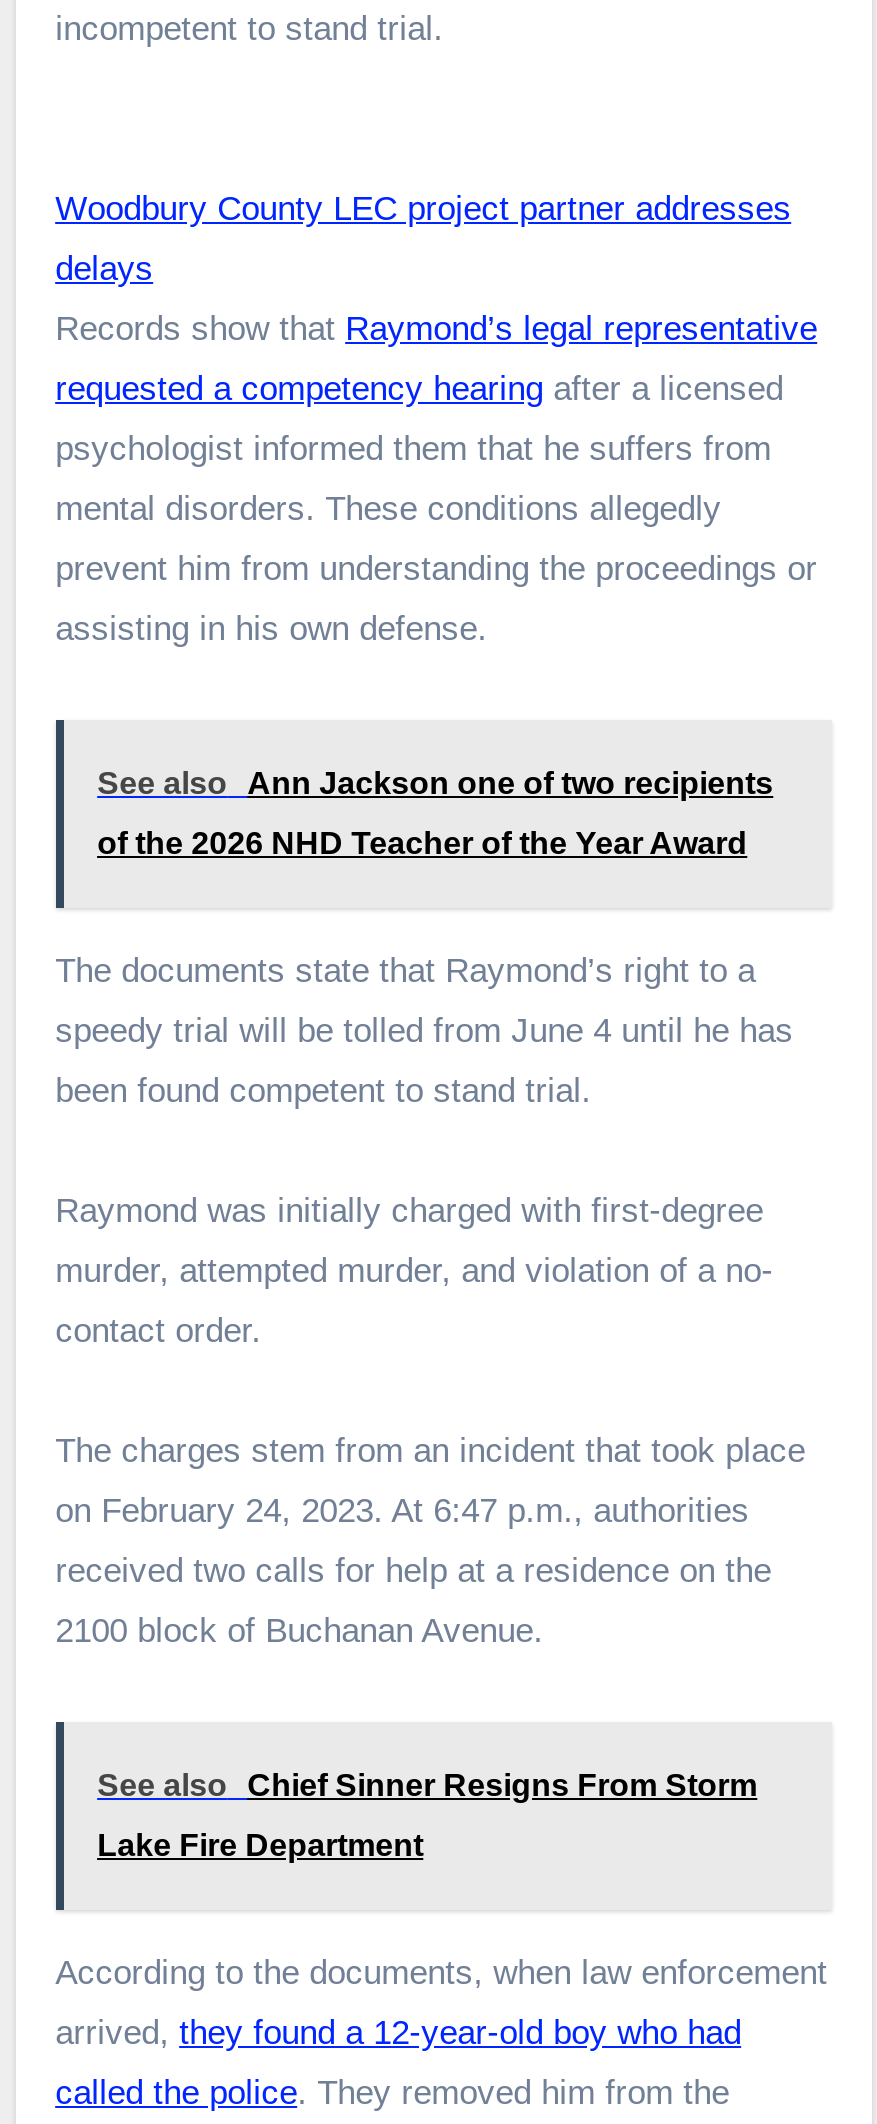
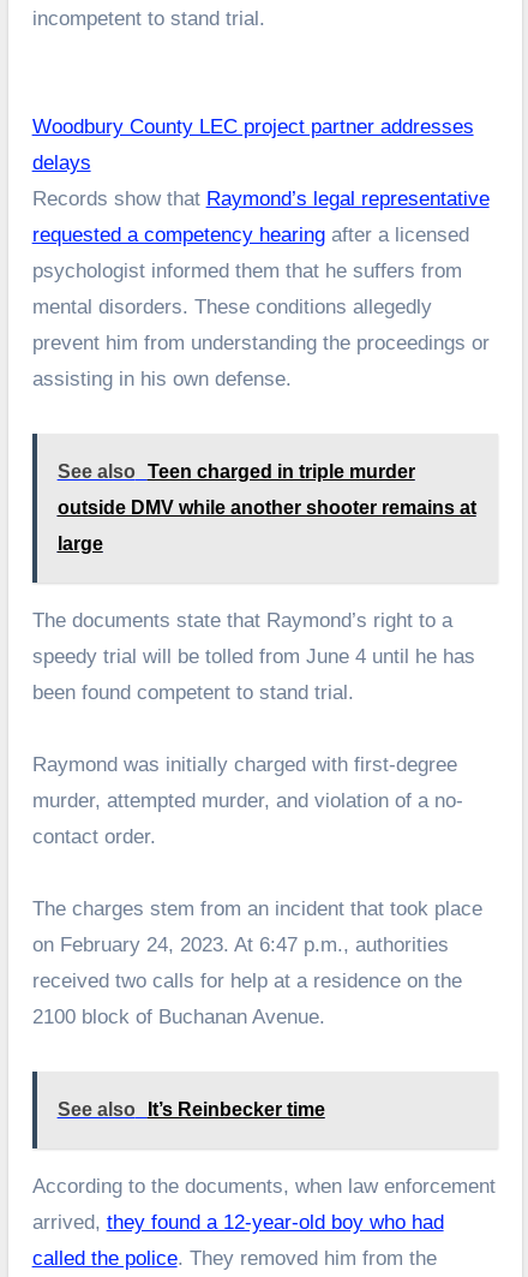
[97,766,773,860] See also Ann Jackson one of two recipients | of the 2026 NHD Teacher of the Year Award -> [57,461,476,554] See also Teen charged in triple murder | outside DMV while another shooter remains at | large
moved [55,952,805,1650] -> [32,609,482,1028]: The documents state that Raymond’s right to a | speedy trial will be tolled from June 4 until he has | been found competent to stand trial. | ... | received two calls for help at a residence on the | 2100 block of Buchanan Avenue.
[97,1768,757,1862] See also Chief Sinner Resigns From Storm | Lake Fire Department -> [57,1099,325,1120] See also It’s Reinbecker time

